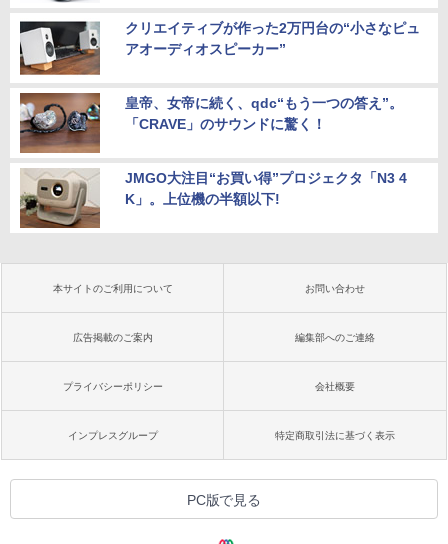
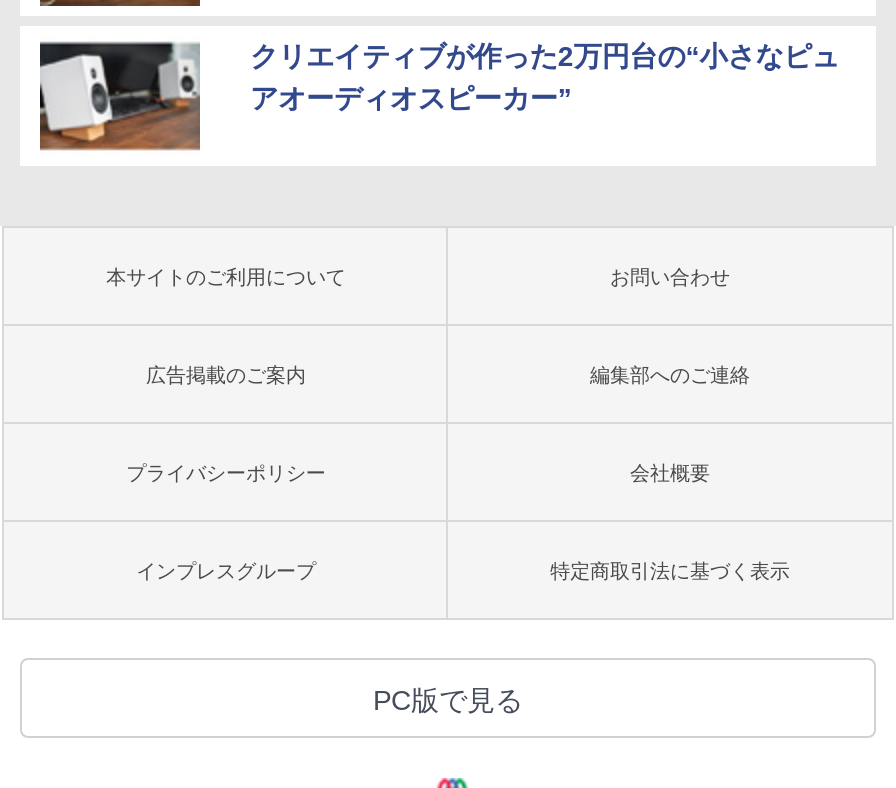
[20,92,407,207] [image] | 皇帝、女帝に続く、qdc“もう一つの答え”。 | 「CRAVE」のサウンドに驚く！ | JMGO大注目“お買い得”プロジェクタ「N3 4 | K」。上位機の半額以下! -> none
[19,168,101,229] [image] -> none

